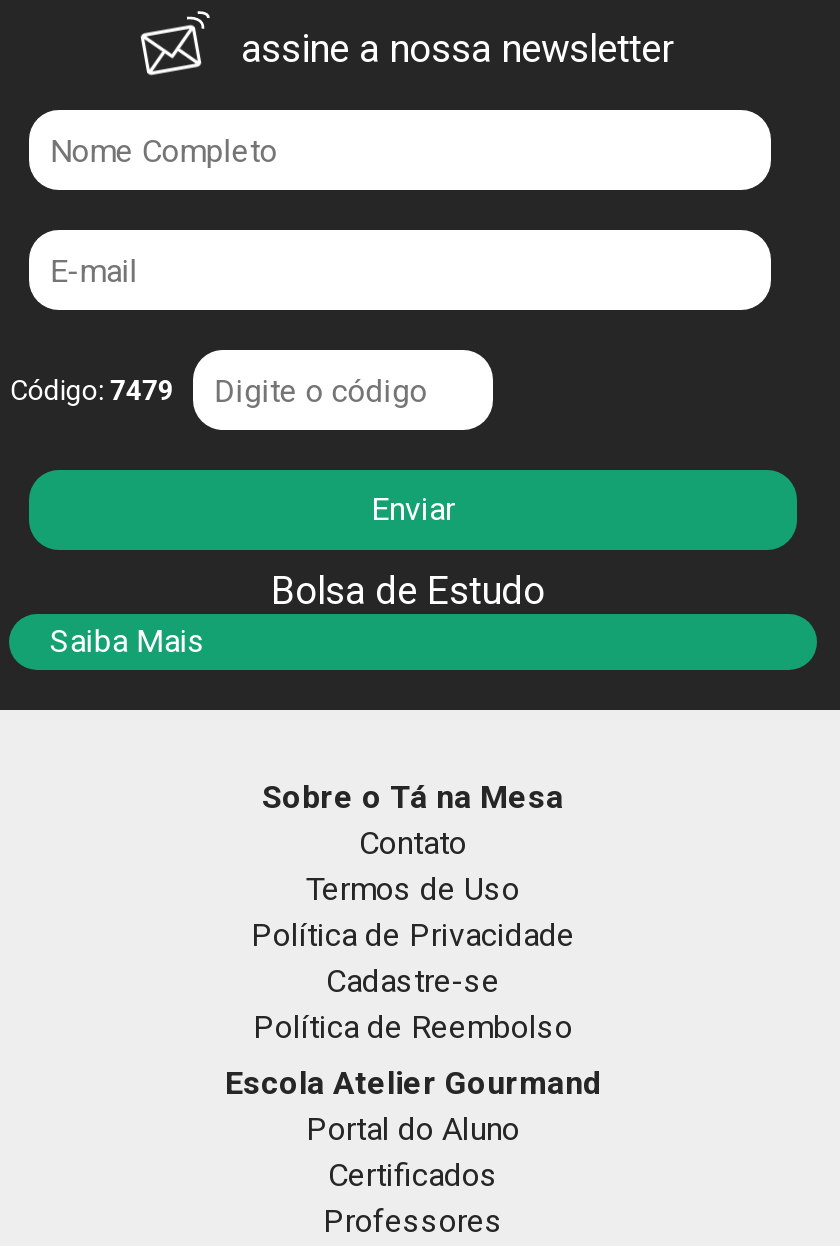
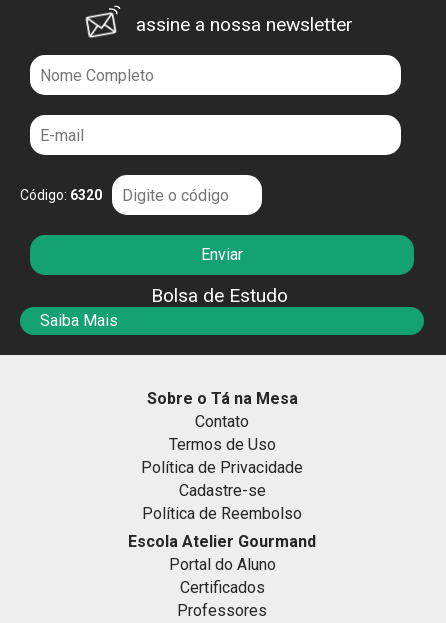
[10,374,174,406] Código: 7479 -> [20,187,102,203] Código: 6320

